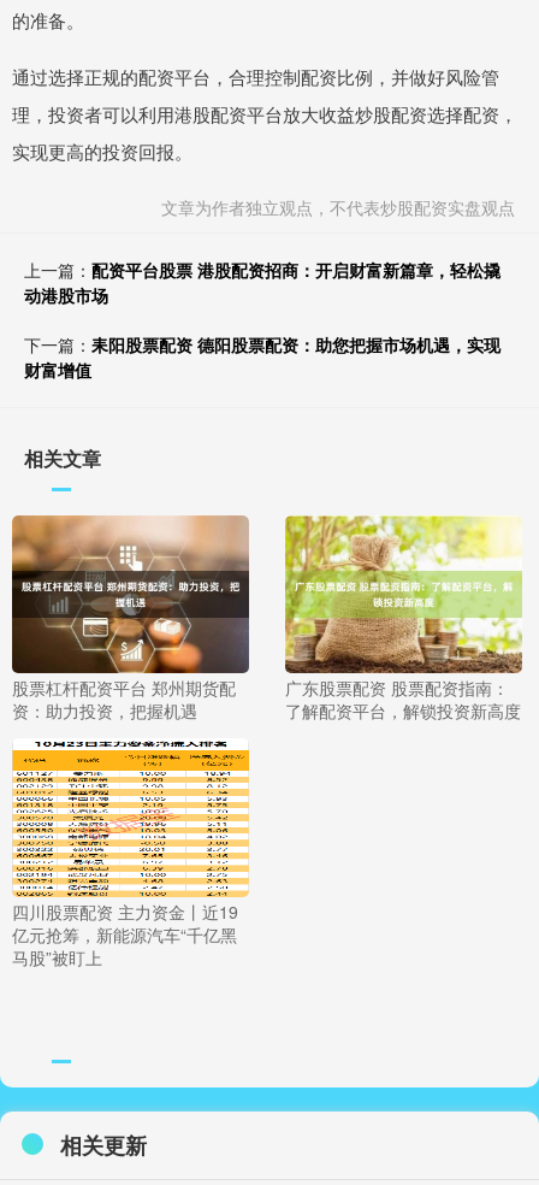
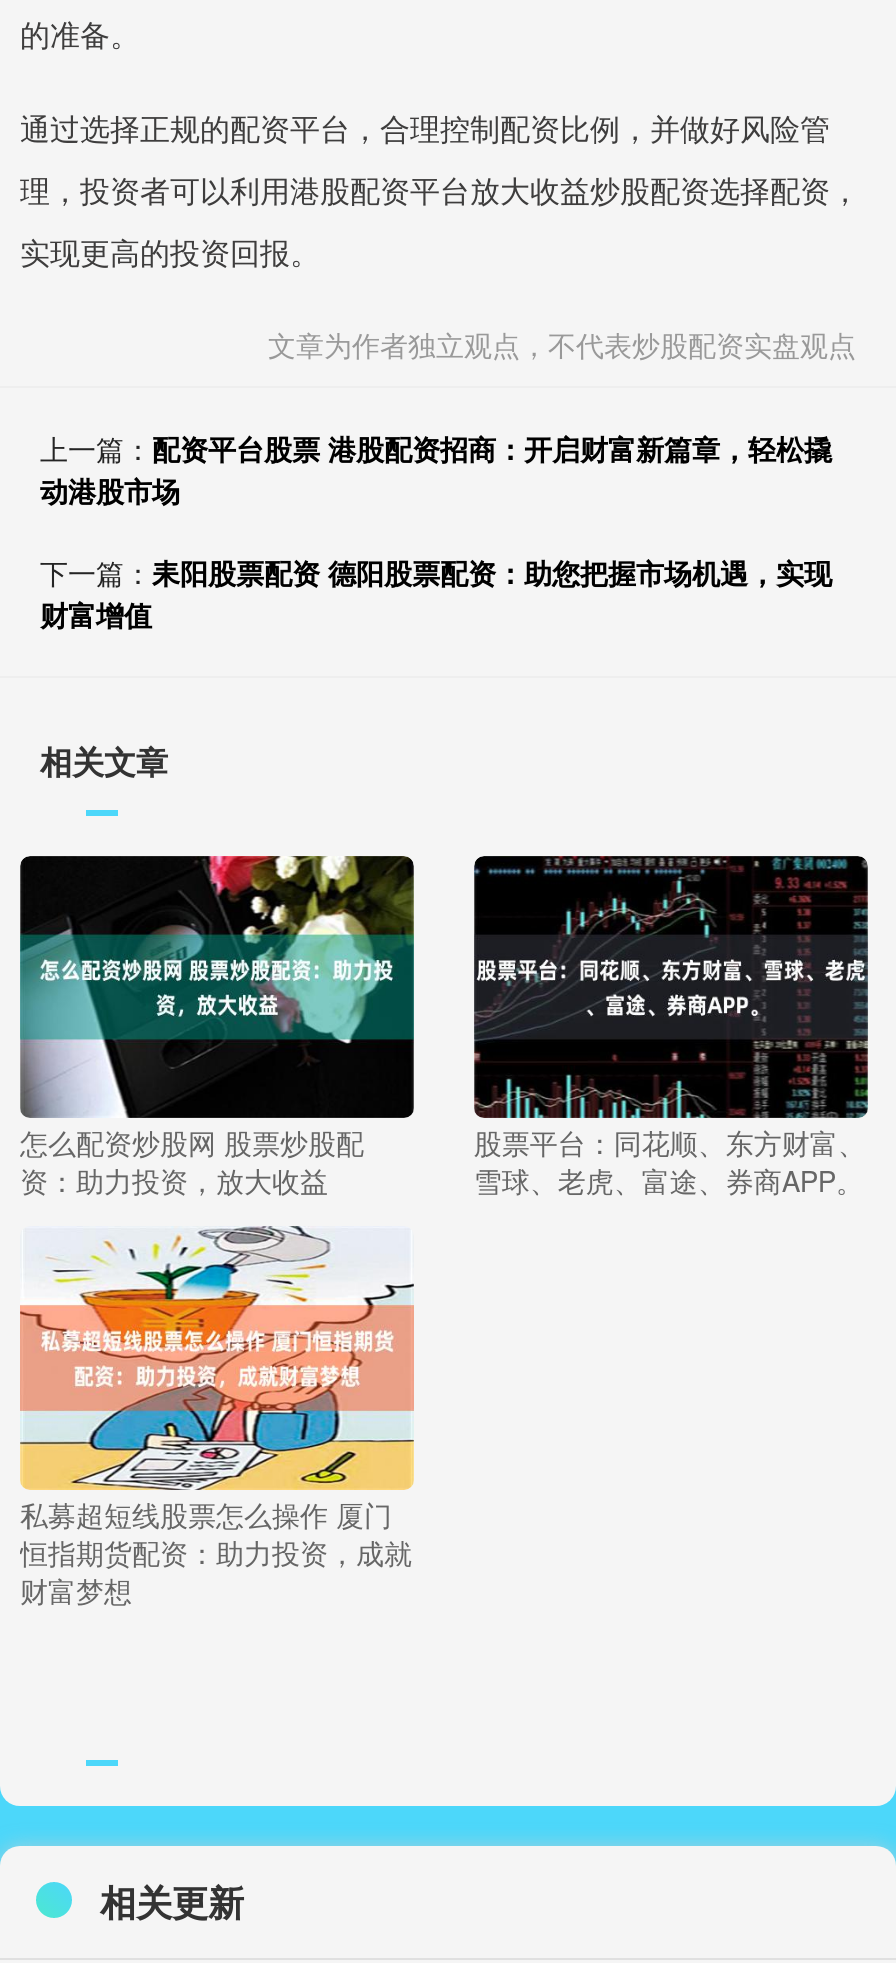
[11,514,250,723] [image] | 股票杠杆配资平台 郑州期货配 | 资：助力投资，把握机遇 -> [18,854,416,1200] [image] | 怎么配资炒股网 股票炒股配 | 资：助力投资，放大收益
[284,515,523,723] [image] | 广东股票配资 股票配资指南： | 了解配资平台，解锁投资新高度 -> [472,854,870,1200] [image] | 股票平台：同花顺、东方财富、 | 雪球、老虎、富途、券商APP。
[11,738,250,969] [image] | 四川股票配资 主力资金丨近19 | 亿元抢筹，新能源汽车“千亿黑 | 马股”被盯上 -> [20,1224,414,1609] [image] | 私募超短线股票怎么操作 厦门 | 恒指期货配资：助力投资，成就 | 财富梦想

